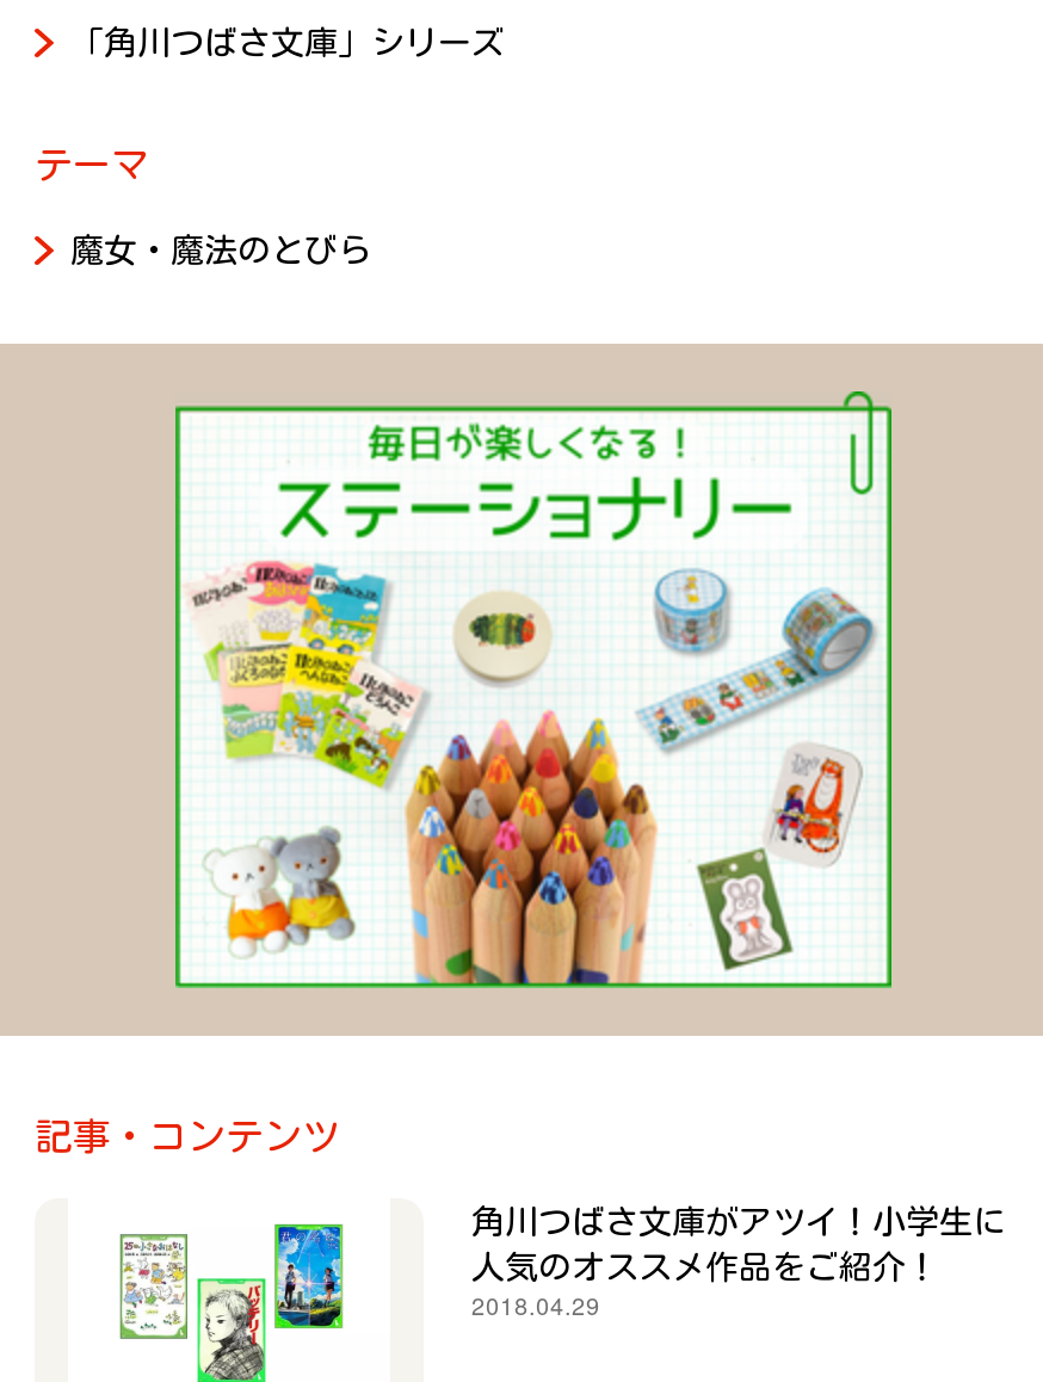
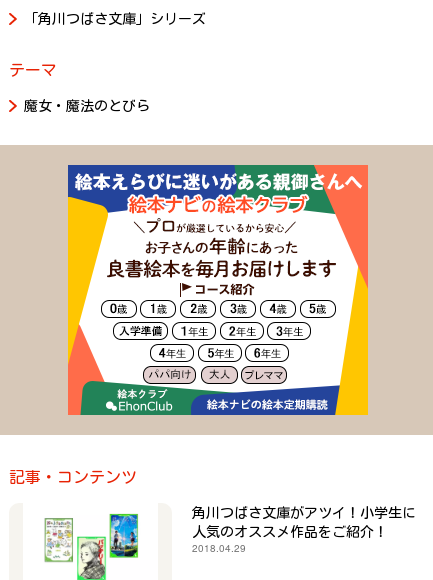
[173,389,894,991] [image] -> [67,164,369,416] [image]

